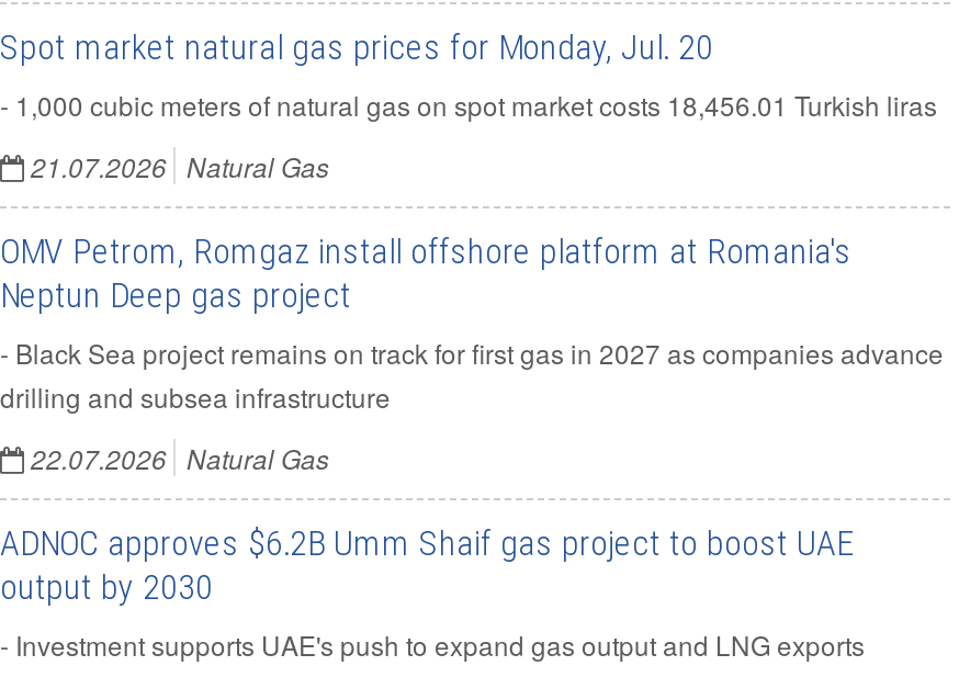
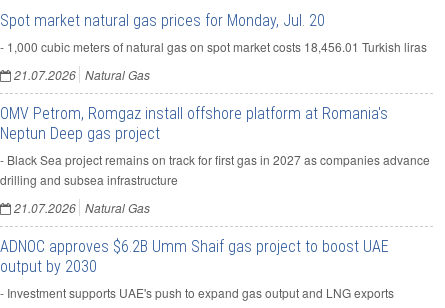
[31,439,329,477] 22.07.2026 Natural Gas -> [14,199,150,216] 21.07.2026 Natural Gas

